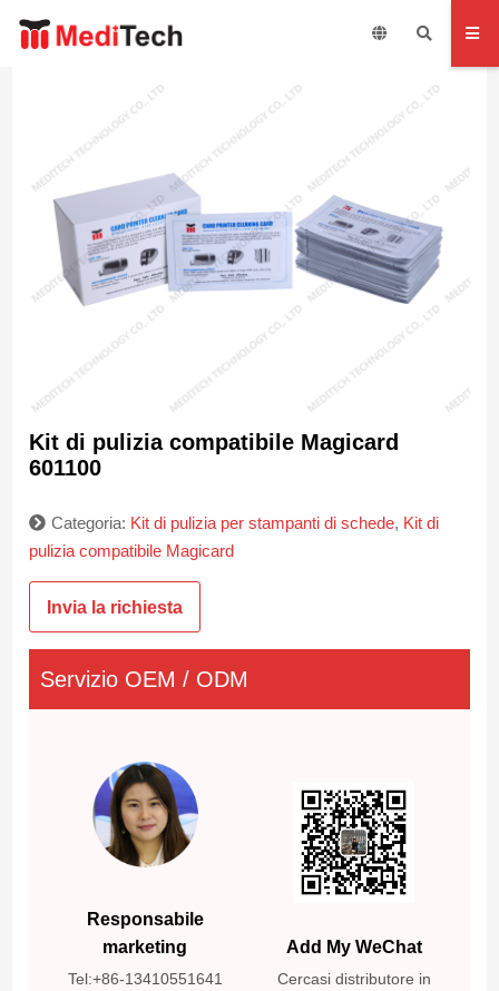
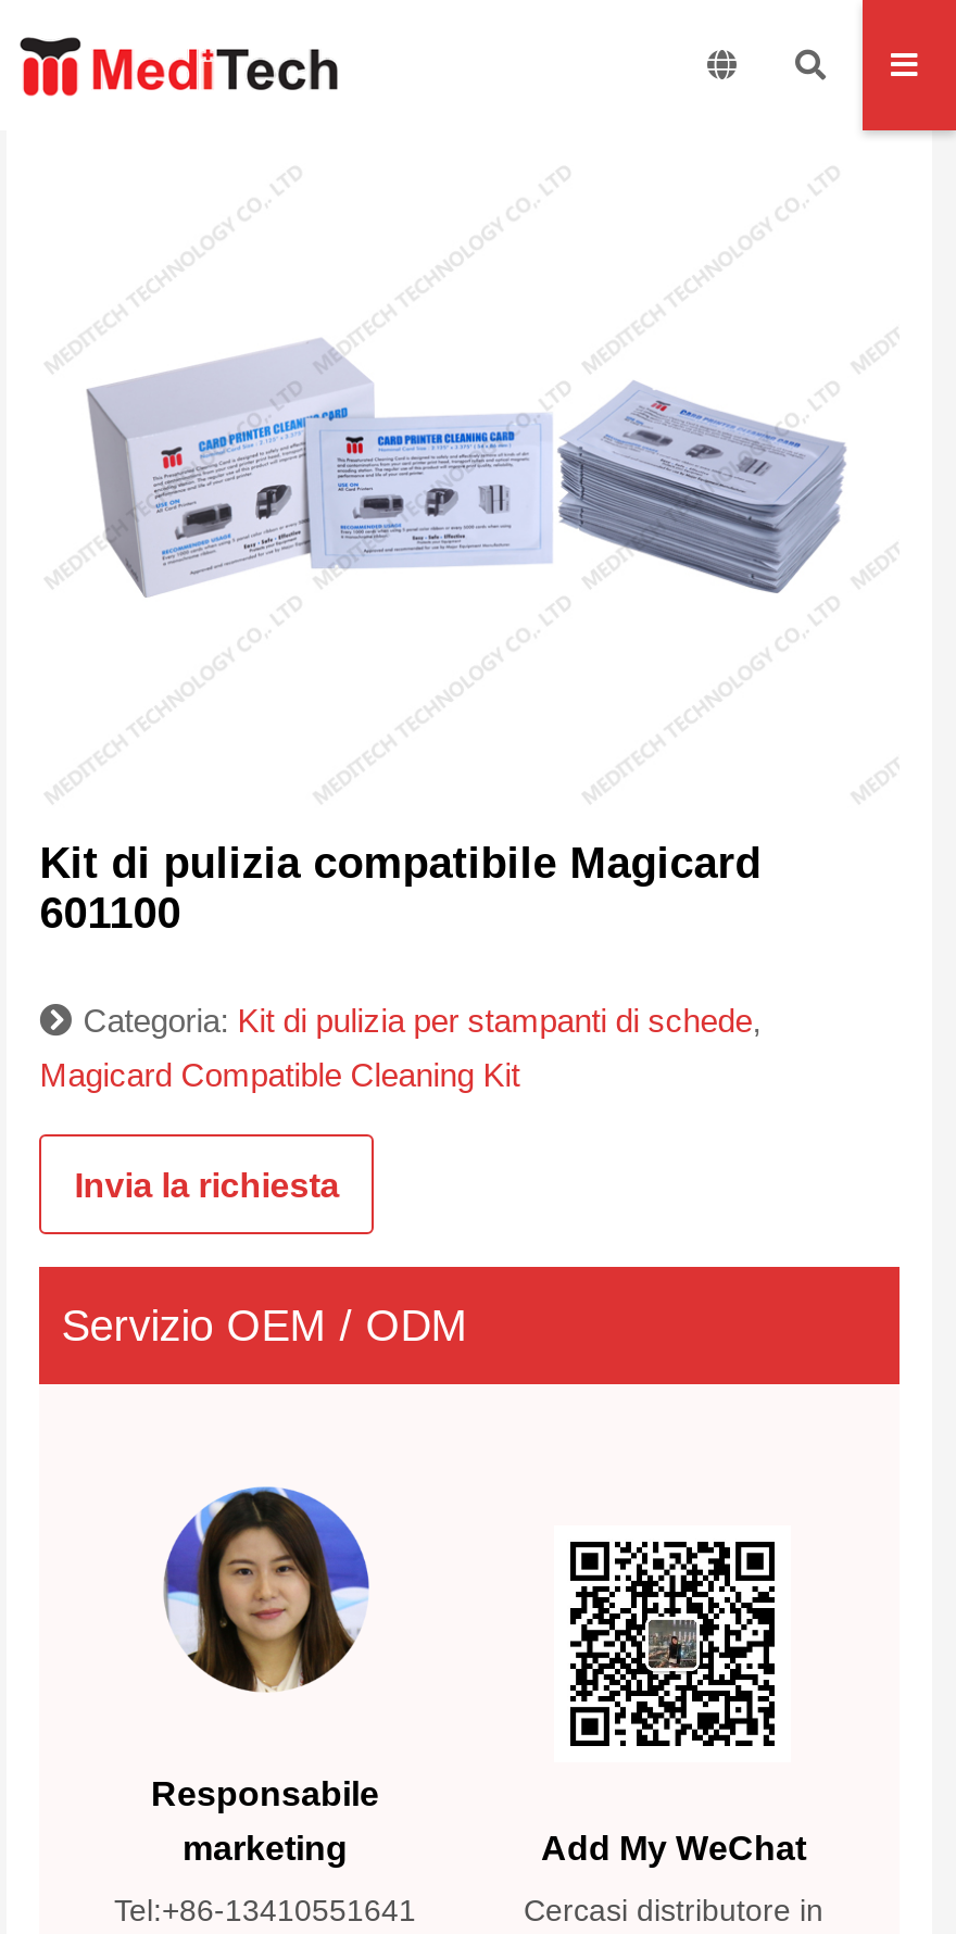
[51,513,439,532] Categoria: Kit di pulizia per stampanti di schede, Kit di -> [83,1001,761,1038] Categoria: Kit di pulizia per stampanti di schede,
[29,541,234,560] pulizia compatibile Magicard -> [40,1055,520,1092] Magicard Compatible Cleaning Kit

